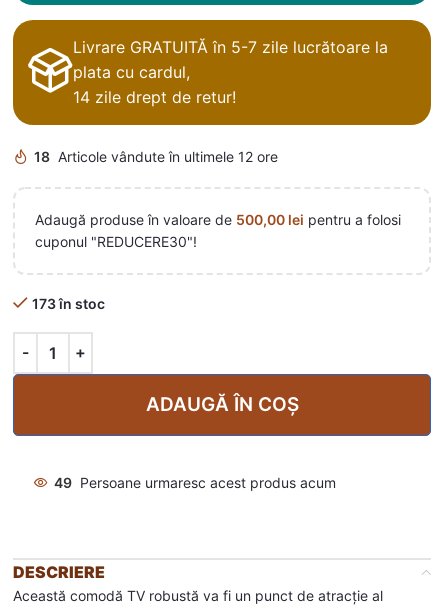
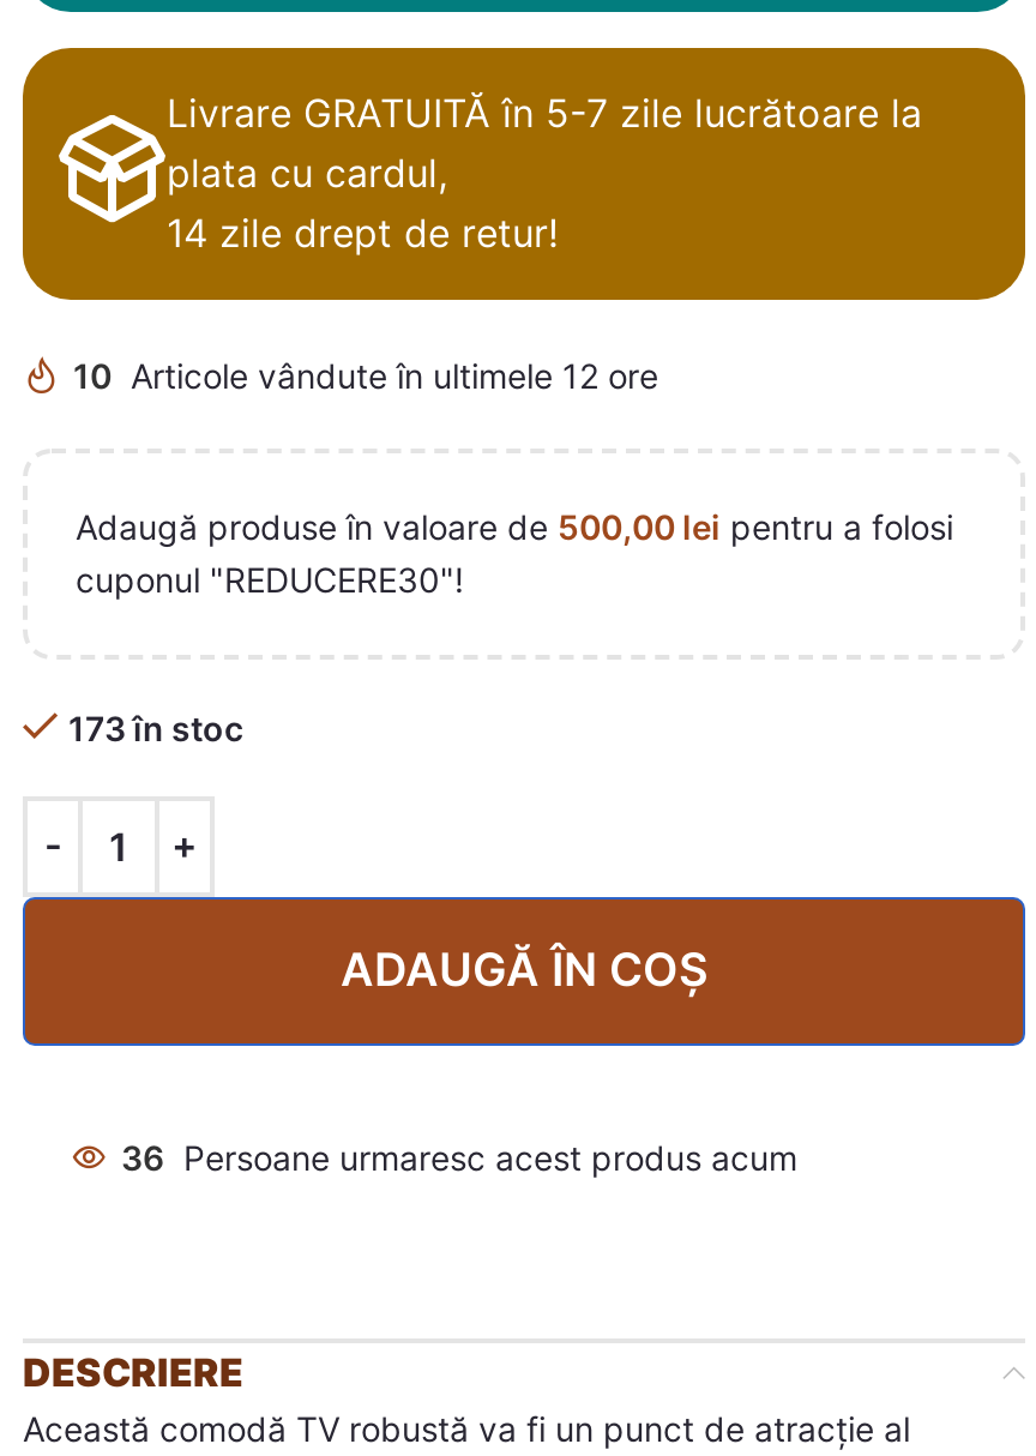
[34,148,278,165] 18 Articole vândute în ultimele 12 ore -> [73,355,658,396] 10 Articole vândute în ultimele 12 ore
[54,474,336,491] 49 Persoane urmaresc acest produs acum -> [121,1137,797,1178] 36 Persoane urmaresc acest produs acum

